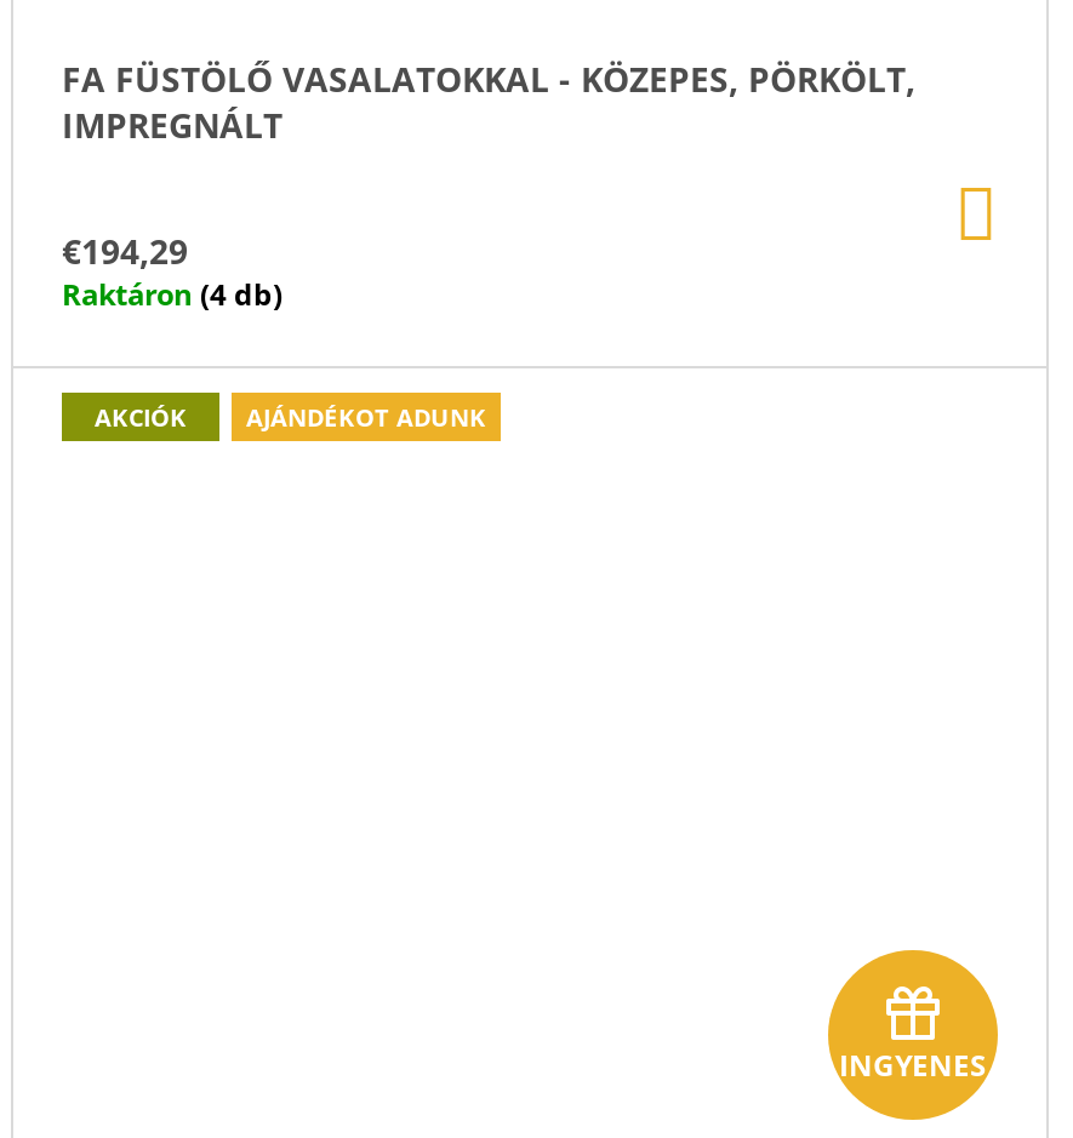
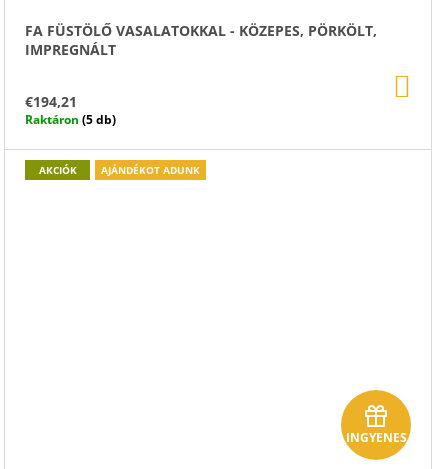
[62,228,188,274] €194,29 -> [25,92,77,111] €194,21
[62,274,282,316] Raktáron (4 db) -> [25,111,116,128] Raktáron (5 db)

